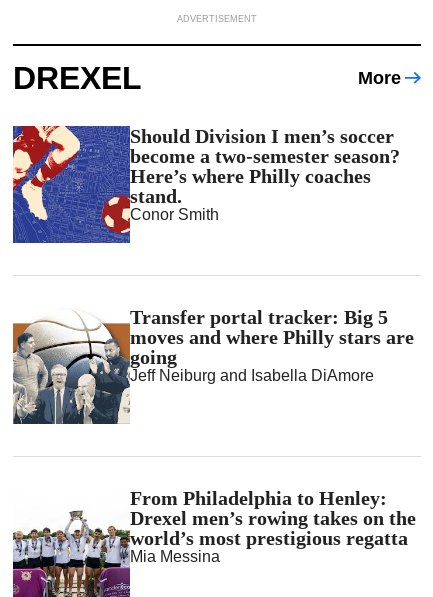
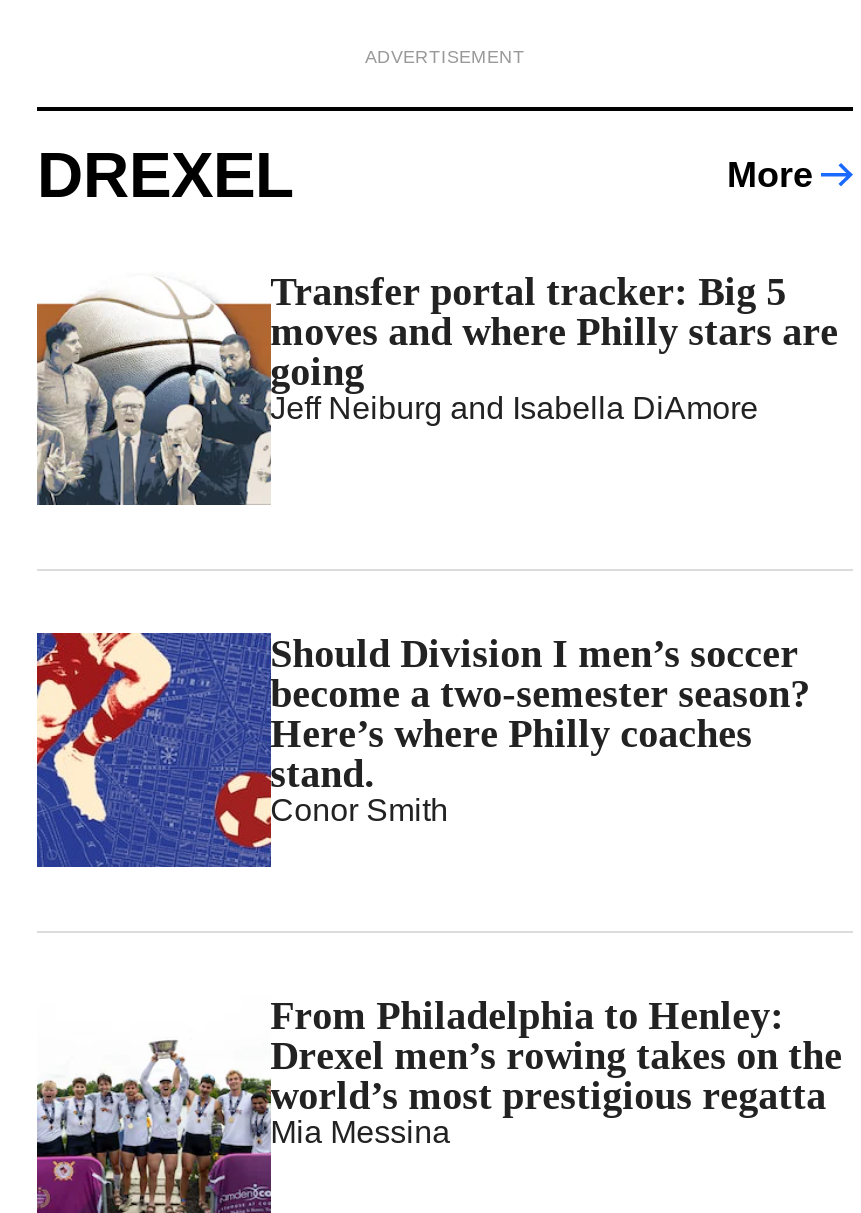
moved [11,124,400,244] -> [33,629,810,869]: [image] | Should Division I men’s soccer | become a two-semester season? | Here’s where Philly coaches | stand. | Conor Smith
moved [12,306,414,425] -> [35,270,838,507]: [image] | Transfer portal tracker: Big 5 | moves and where Philly stars are | going | Jeff Neiburg and Isabella DiAmore

